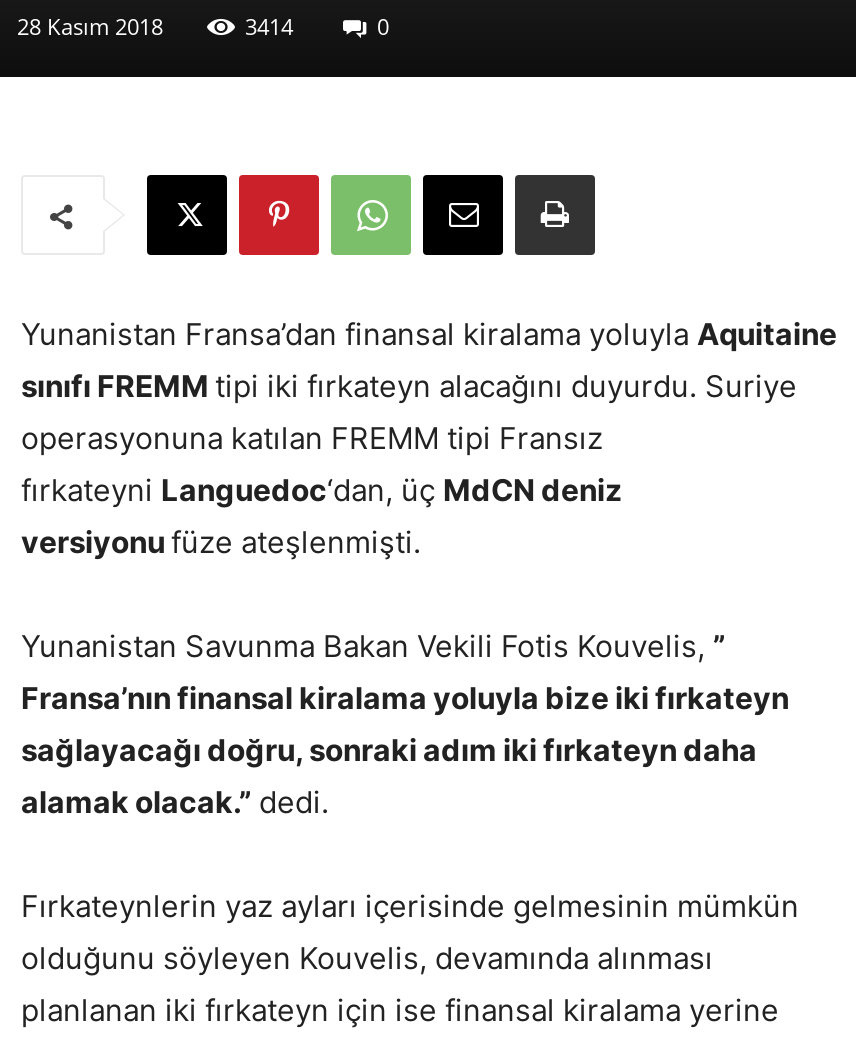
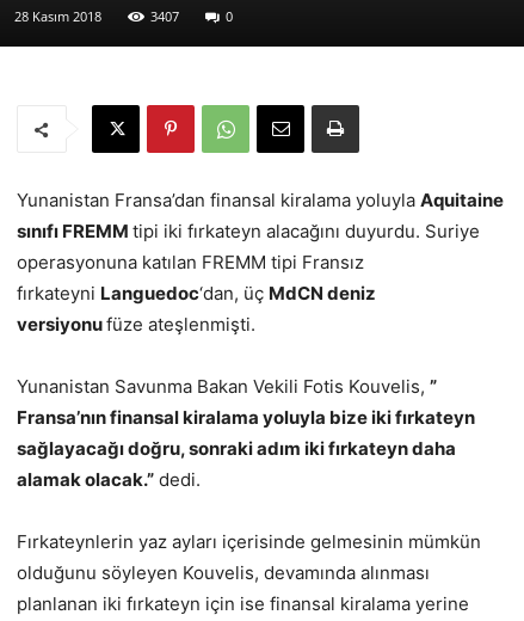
[245,11,293,41] 3414 -> [150,7,179,25] 3407

